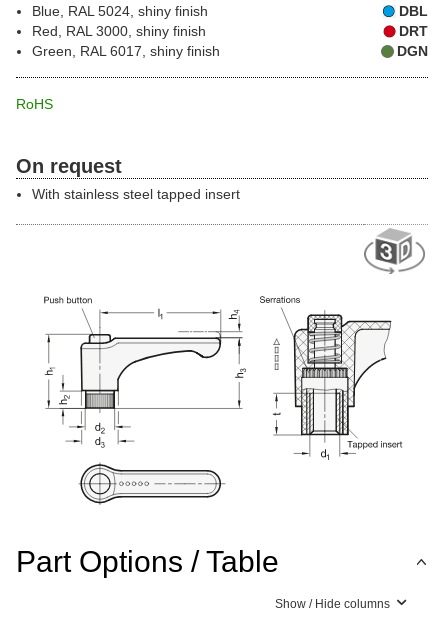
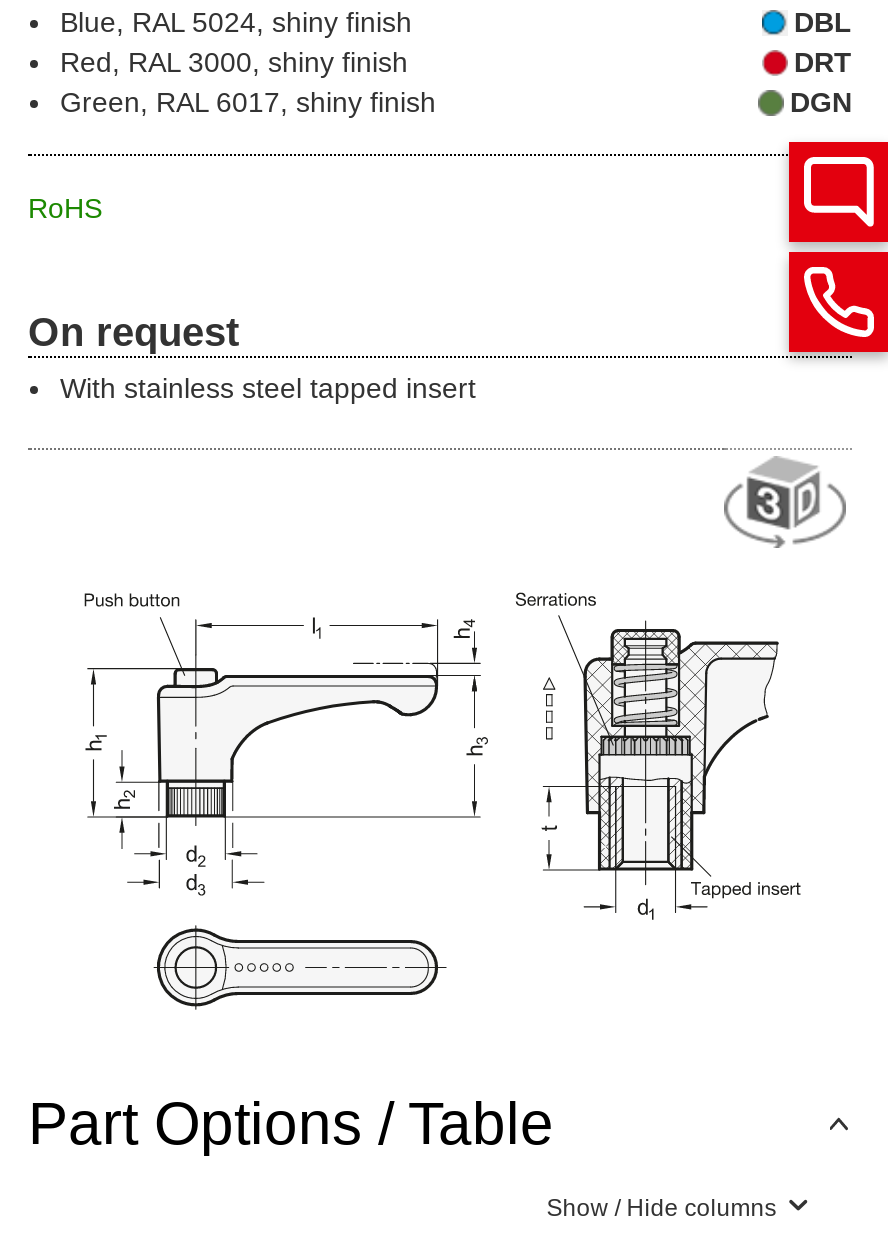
none -> [786,140,882,360] [image]

